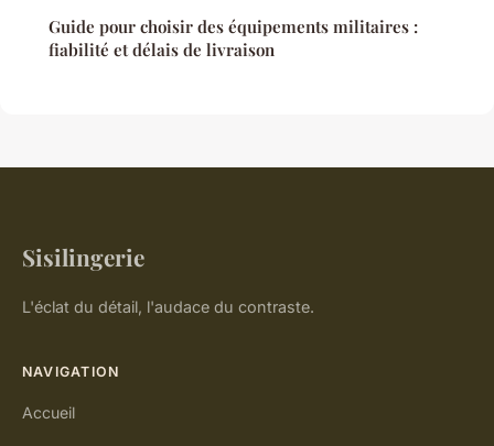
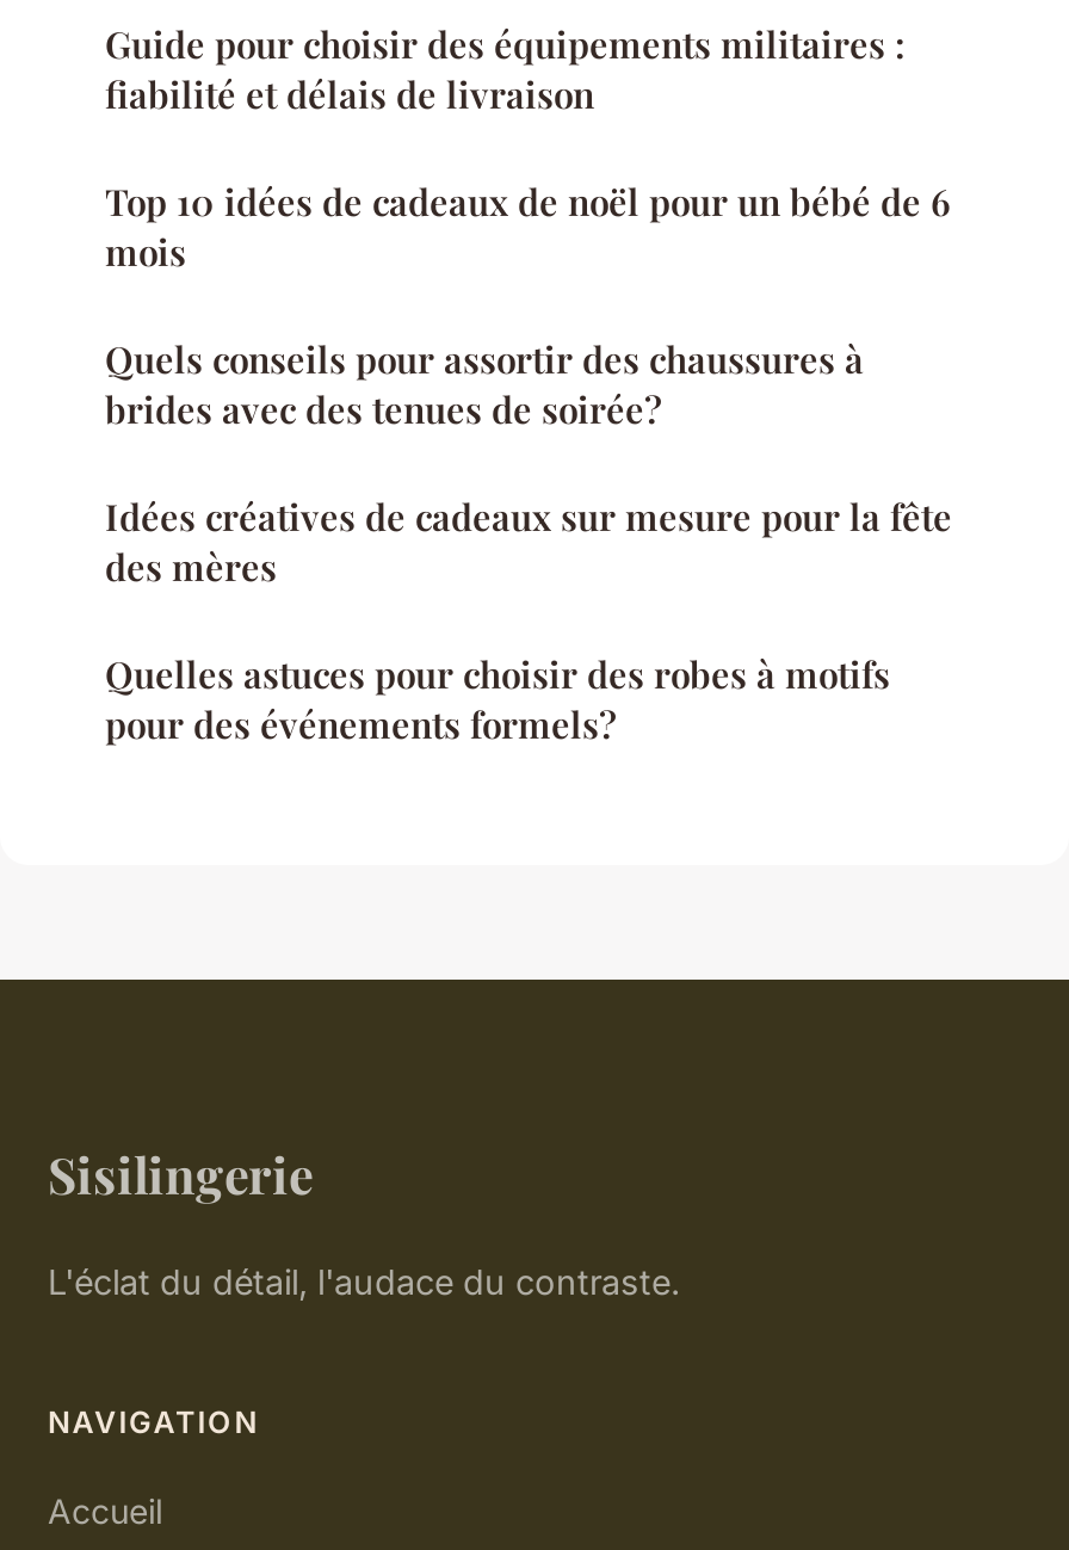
none -> [105,178,952,748] Top 10 idées de cadeaux de noël pour un bébé de 6 | mois | Quels conseils pour assortir des chaussures à | brides avec des tenues de soirée? | Idées créatives de cadeaux sur mesure pour la fête | des mères | Quelles astuces pour choisir des robes à motifs | pour des événements formels?

